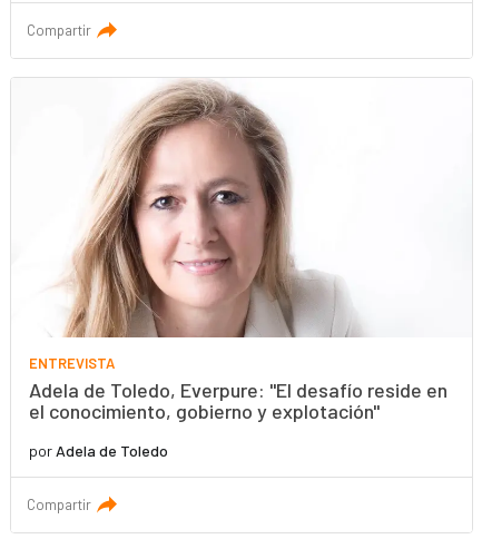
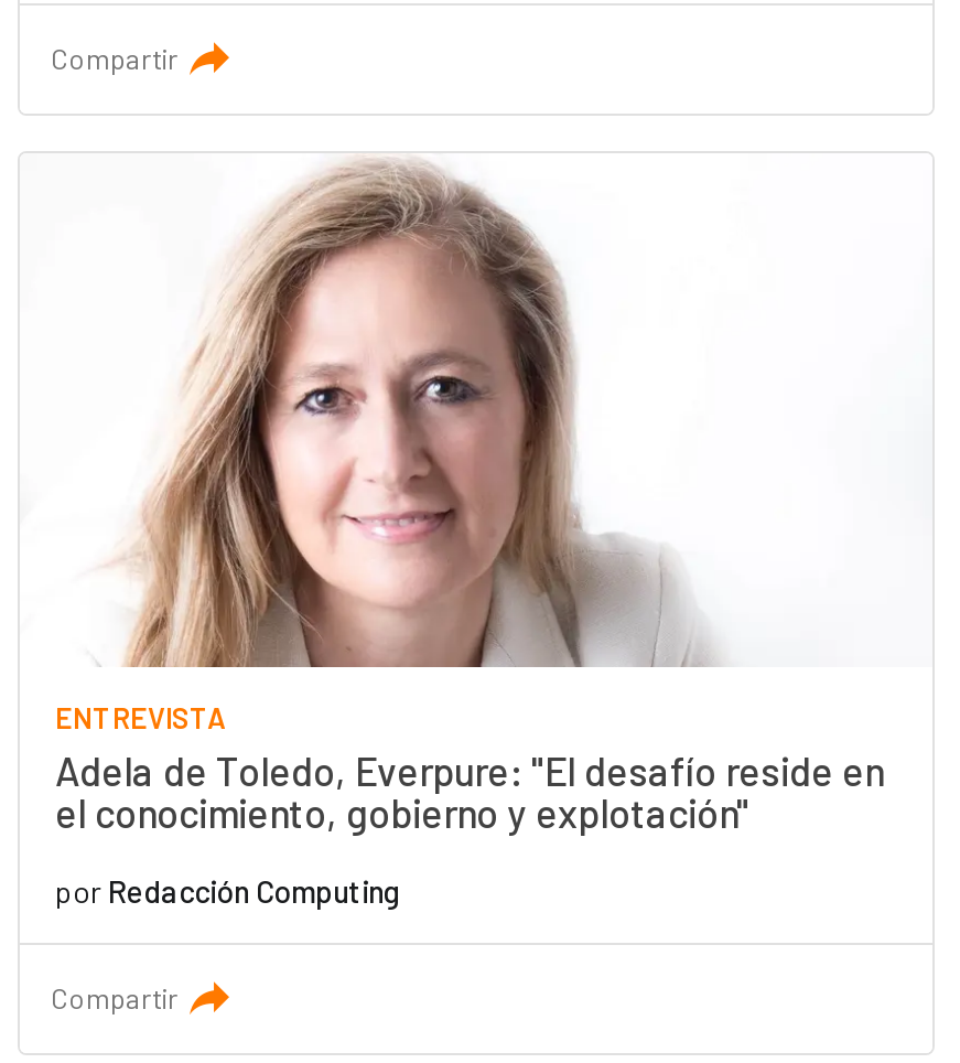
[29,441,168,460] por Adela de Toledo -> [55,872,401,909] por Redacción Computing

